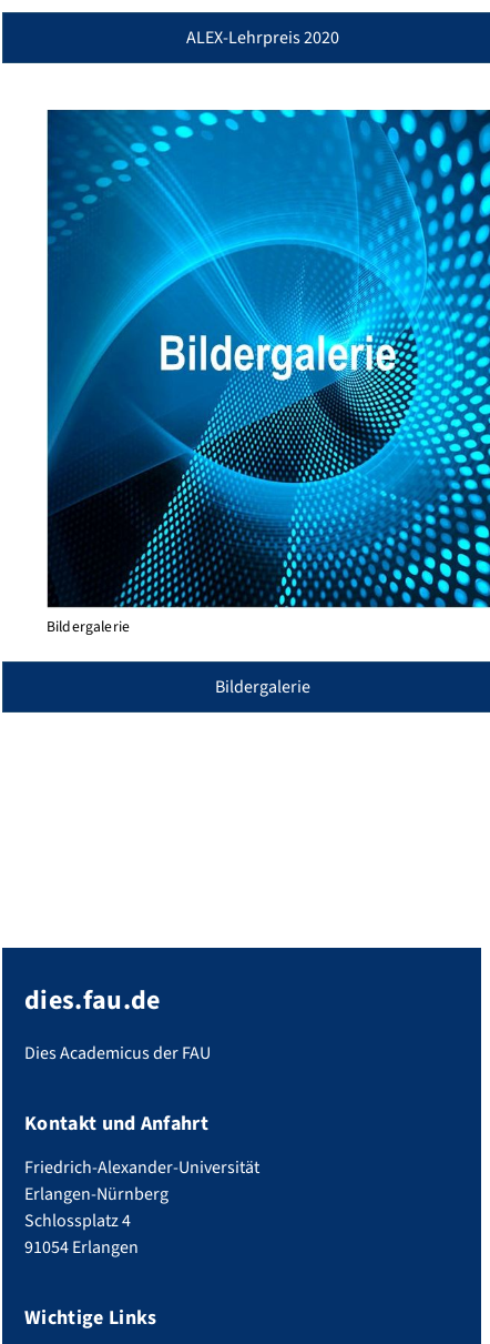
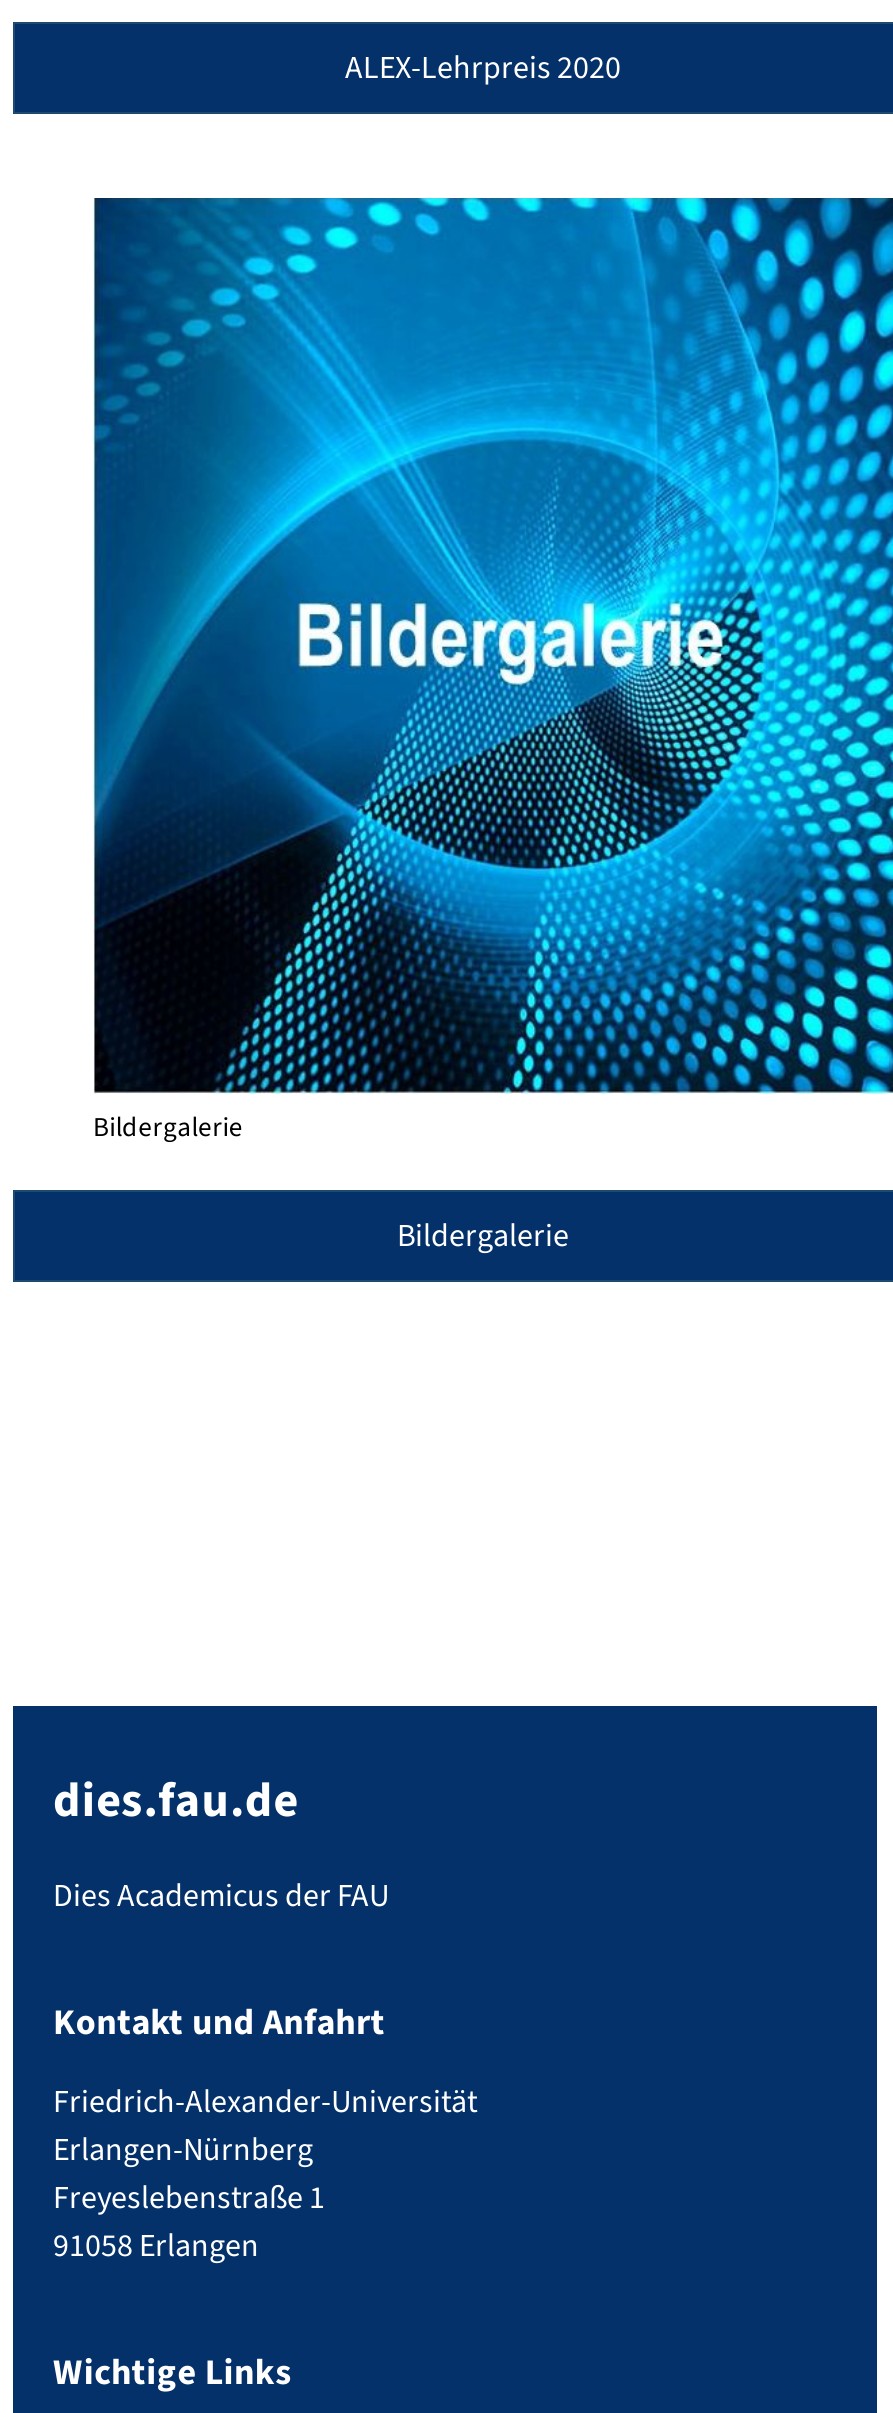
[24,1208,139,1260] Schlossplatz 4 | 91054 Erlangen -> [53,2176,325,2268] Freyeslebenstraße 1 | 91058 Erlangen

